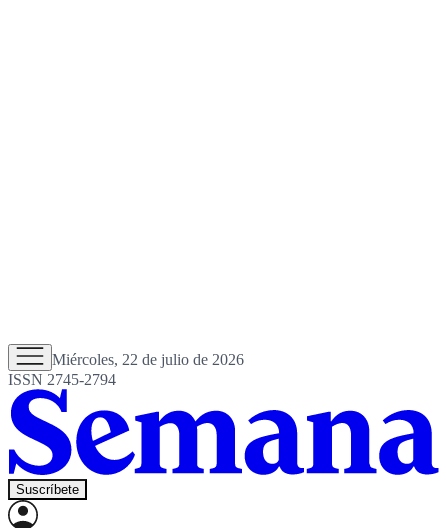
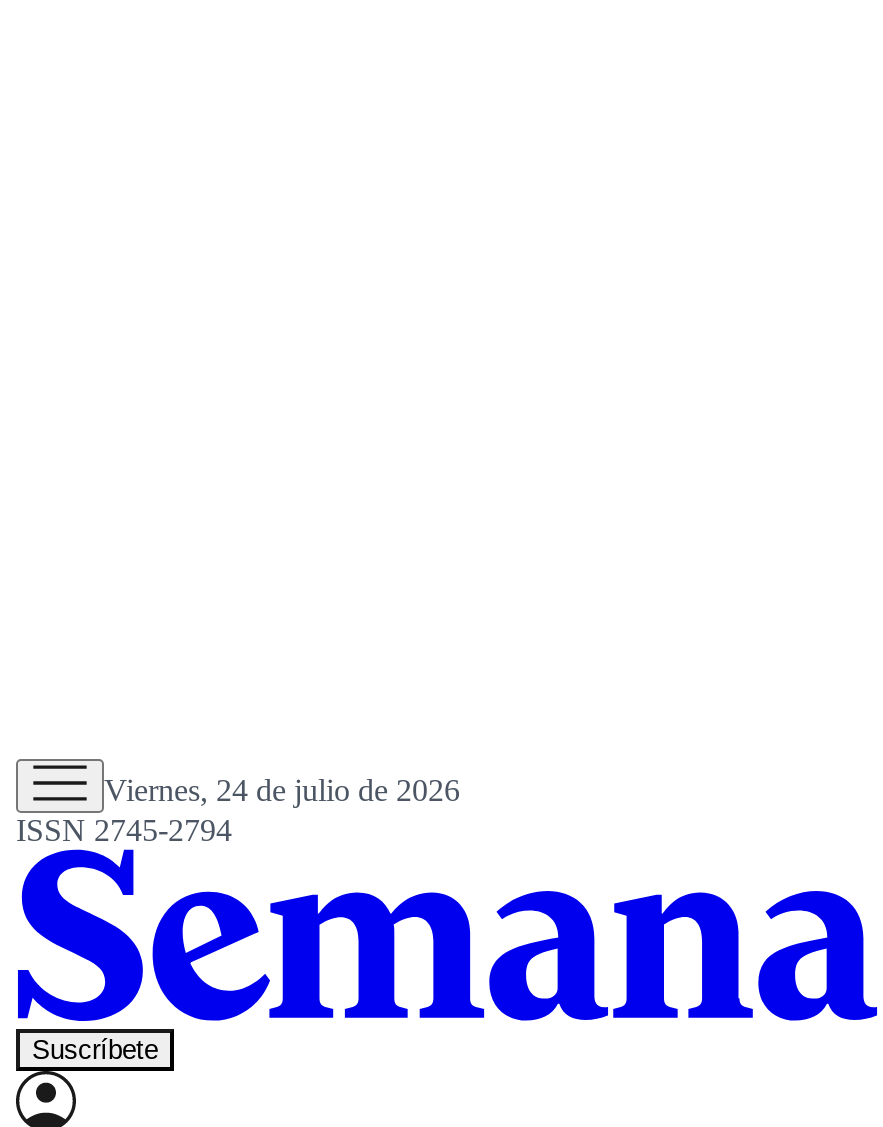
[52,351,244,368] Miércoles, 22 de julio de 2026 -> [104,773,460,807] Viernes, 24 de julio de 2026

